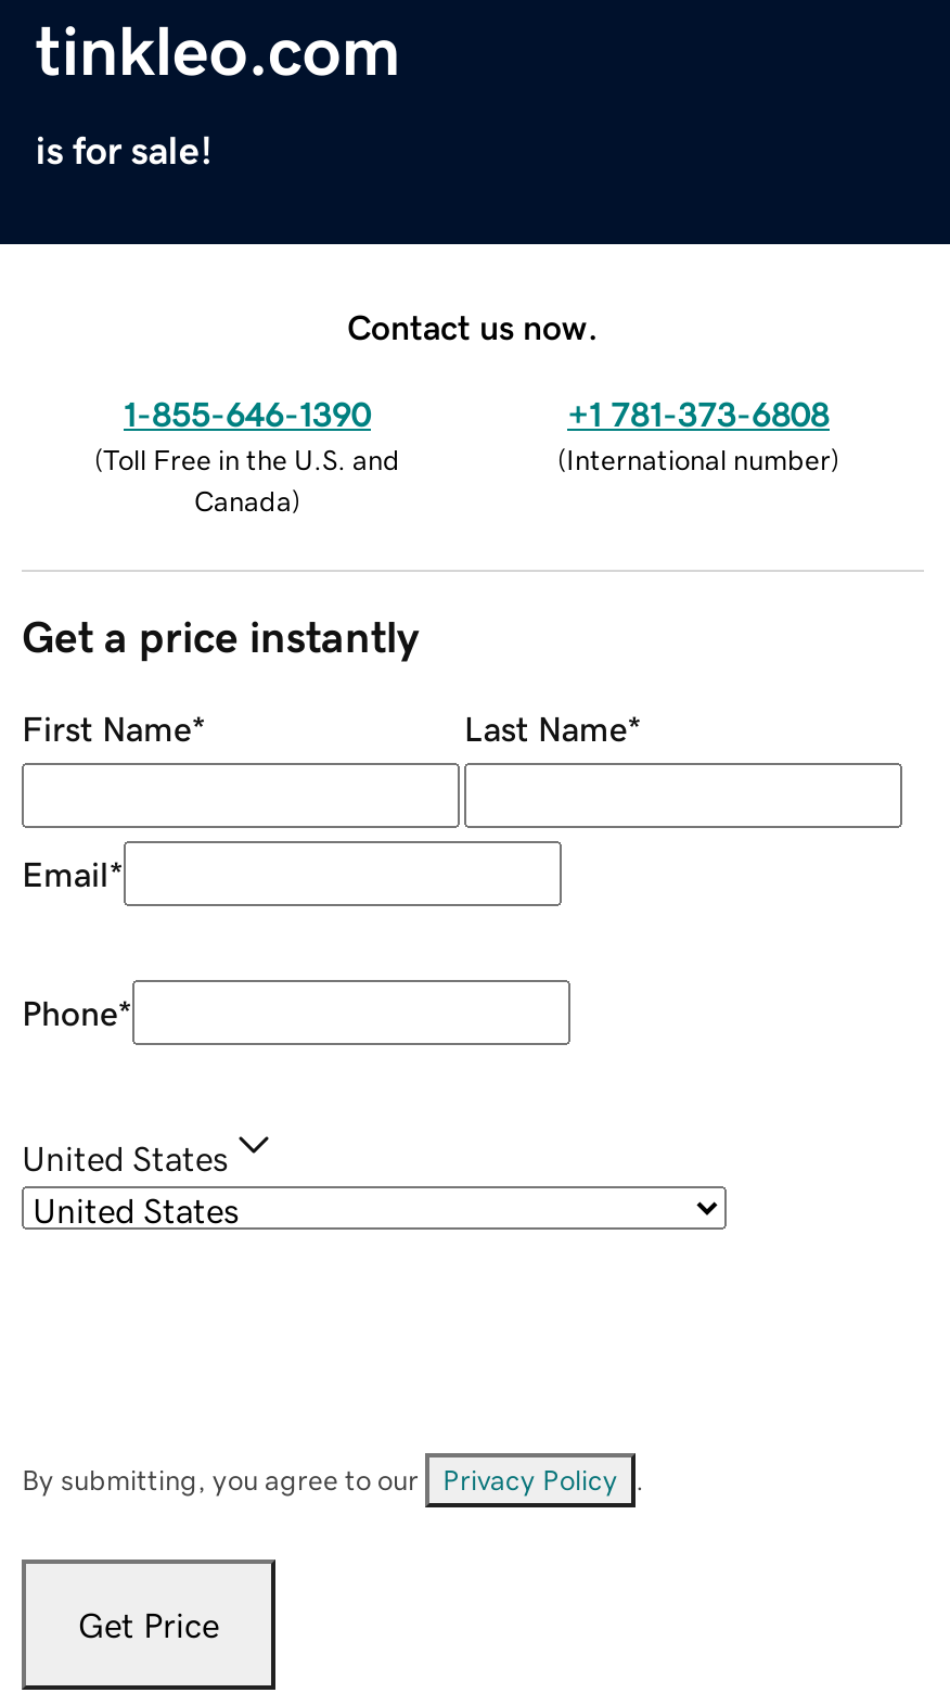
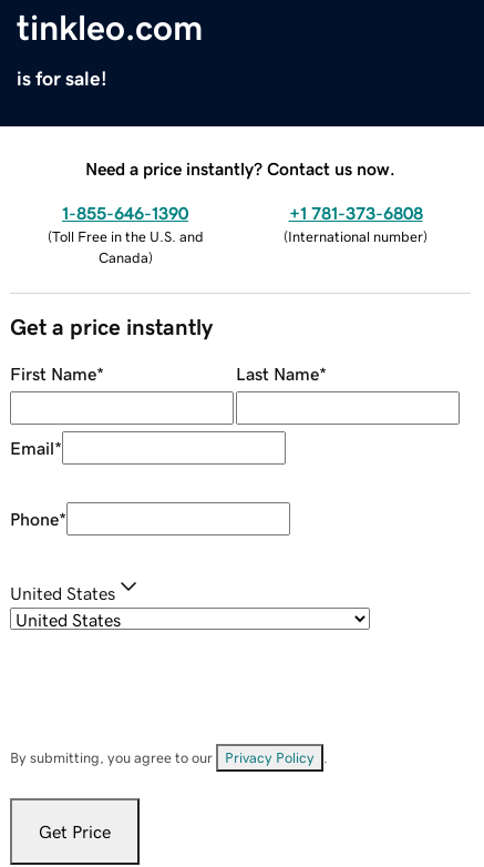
[347,308,599,343] Contact us now. -> [85,159,395,177] Need a price instantly? Contact us now.

